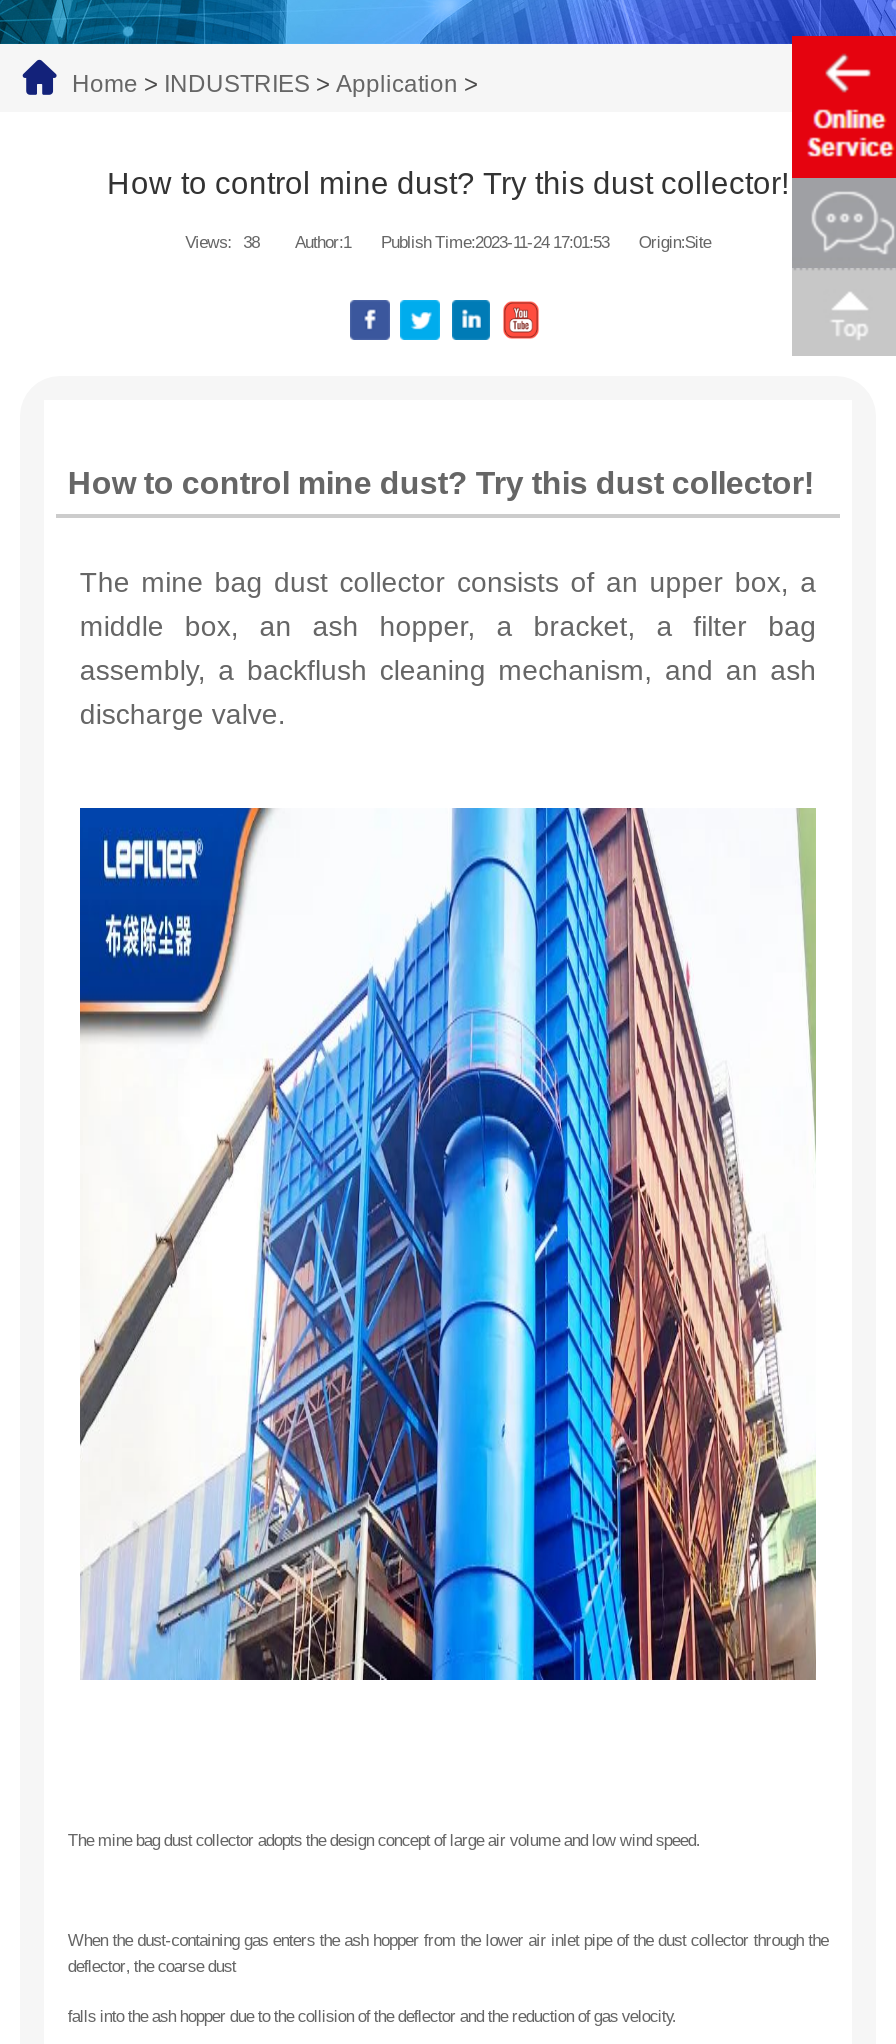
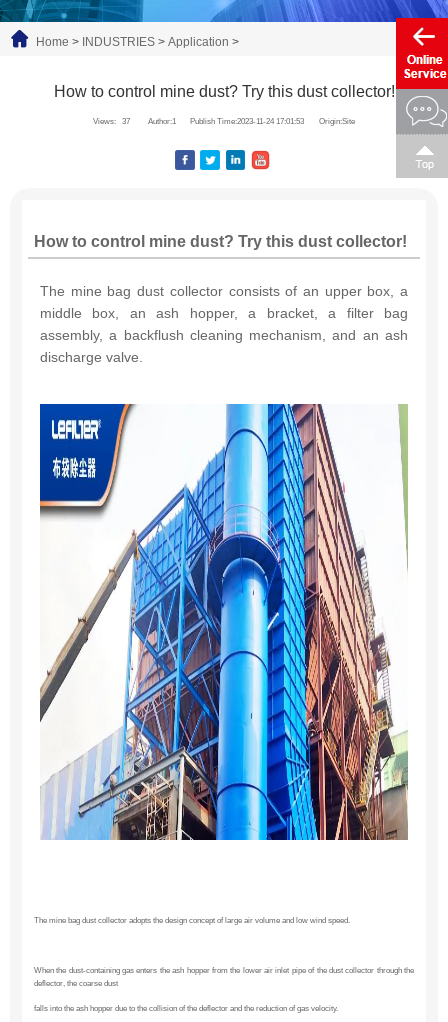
[185,232,711,252] Views: 38 Author:1 Publish Time:2023-11-24 17:01:53 Origin:Site -> [93,116,355,126] Views: 37 Author:1 Publish Time:2023-11-24 17:01:53 Origin:Site

